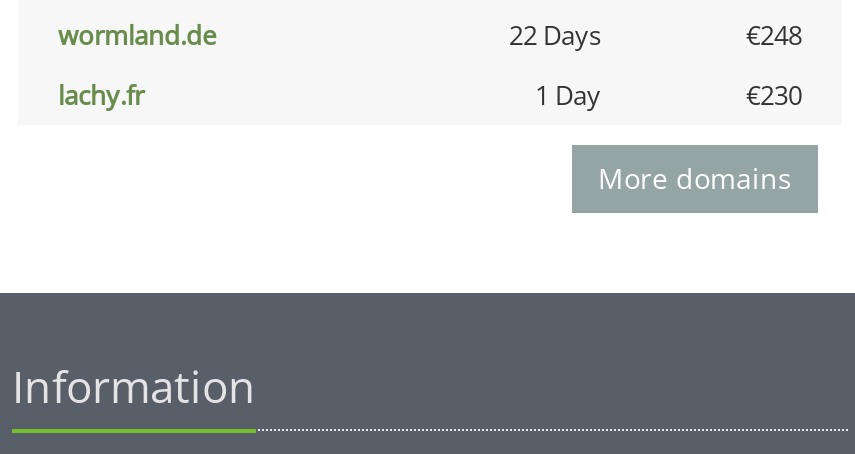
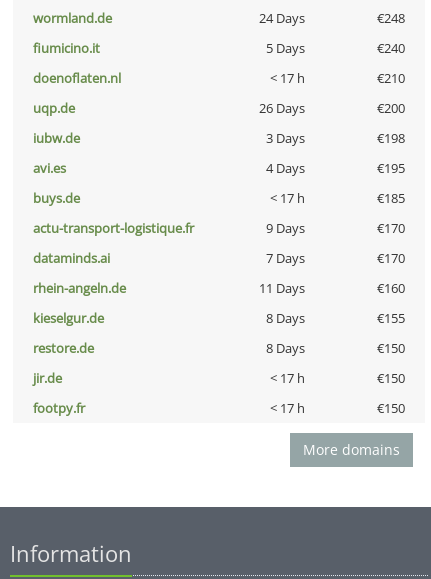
[509,17,601,53] 22 Days -> [258,9,304,27] 24 Days
[58,77,802,113] lachy.fr | 1 Day | €230 -> [33,39,405,417] fiumicino.it | 5 Days | €240 | doenoflaten.nl | < 17 h | €210 | uqp.de | 26 Days | €200 | iubw.de | 3 Days | €198 | avi.es | 4 Days | €195 | buys.de | < 17 h | €185 | actu-transport-logistique.fr | 9 Days | €170 | dataminds.ai | 7 Days | €170 | rhein-angeln.de | 11 Days | €160 | kieselgur.de | 8 Days | €155 | restore.de | 8 Days | €150 | jir.de | < 17 h | €150 | footpy.fr | < 17 h | €150

